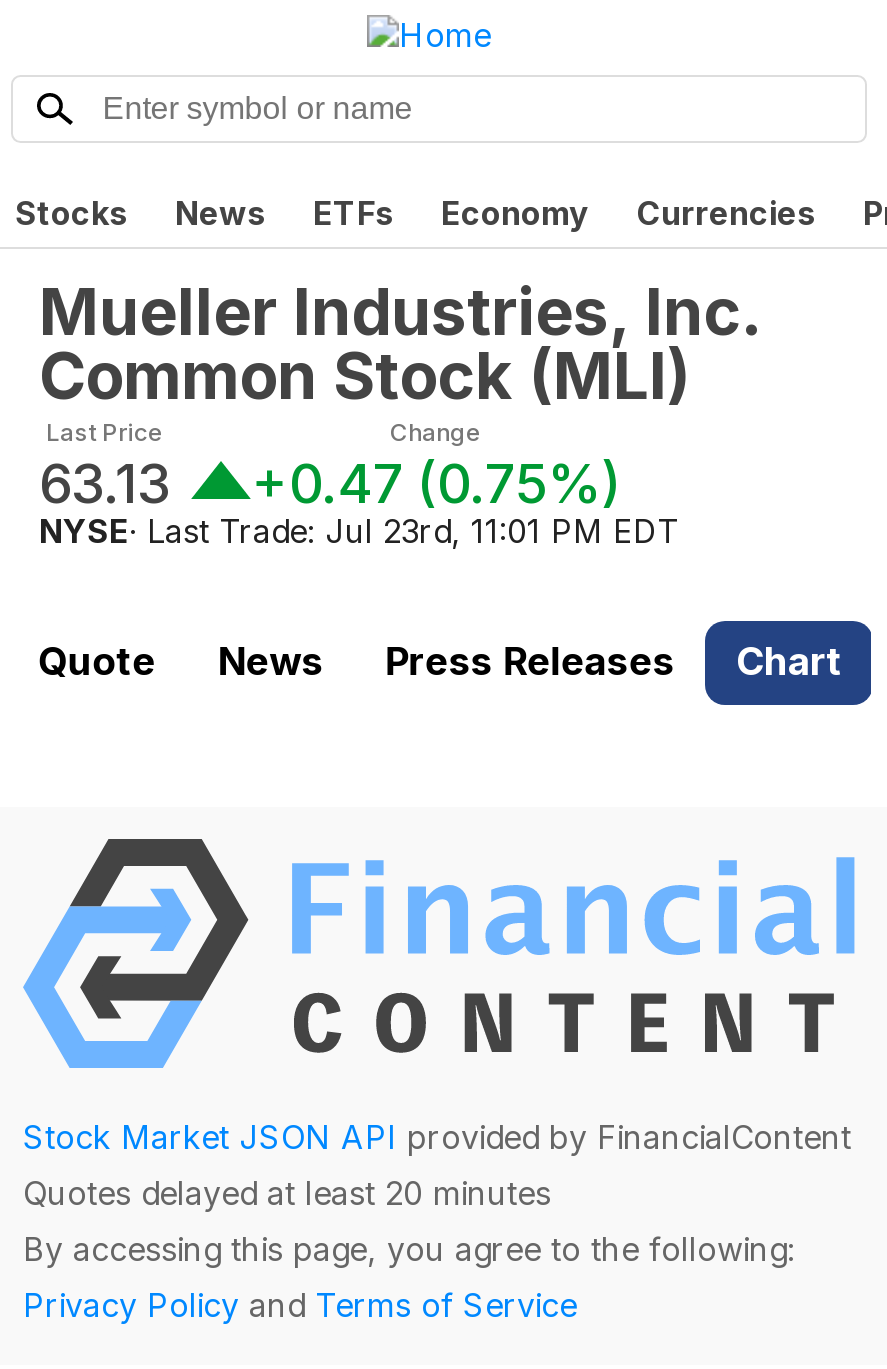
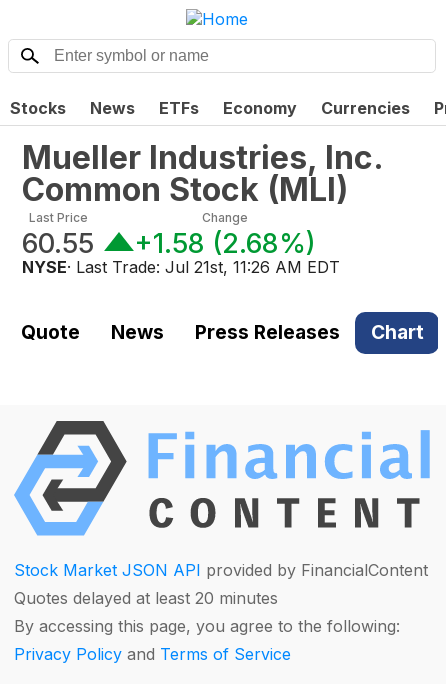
[39,450,171,516] 63.13 -> [22,227,94,260] 60.55
[251,450,621,516] +0.47 (0.75%) -> [134,227,316,260] +1.58 (2.68%)
[39,510,679,550] NYSE · Last Trade: Jul 23rd, 11:01 PM EDT -> [22,257,340,277] NYSE · Last Trade: Jul 21st, 11:26 AM EDT

